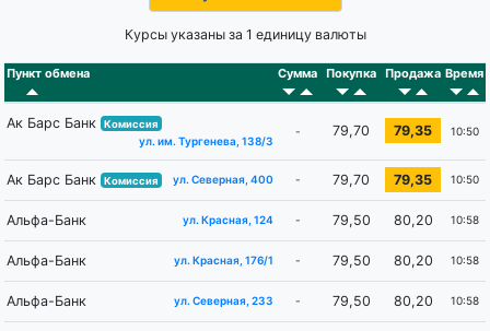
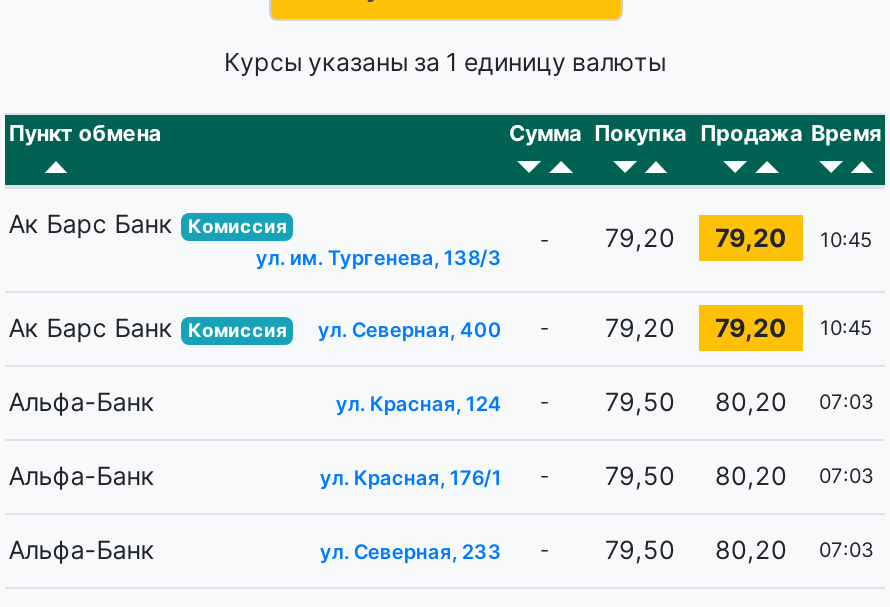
[332,122,370,138] 79,70 -> [605,223,675,253] 79,20
[394,122,432,138] 79,35 -> [715,223,787,253] 79,20
[450,124,479,137] 10:50 -> [820,227,872,251] 10:45
[332,171,370,187] 79,70 -> [605,313,675,343] 79,20
[394,171,432,187] 79,35 -> [715,313,787,343] 79,20
[450,172,479,185] 10:50 -> [820,315,872,339] 10:45
[332,211,479,228] 79,50 80,20 10:58 -> [605,387,873,417] 79,50 80,20 07:03
[332,252,479,268] 79,50 80,20 10:58 -> [605,461,873,491] 79,50 80,20 07:03
[332,292,479,309] 79,50 80,20 10:58 -> [605,535,873,565] 79,50 80,20 07:03

